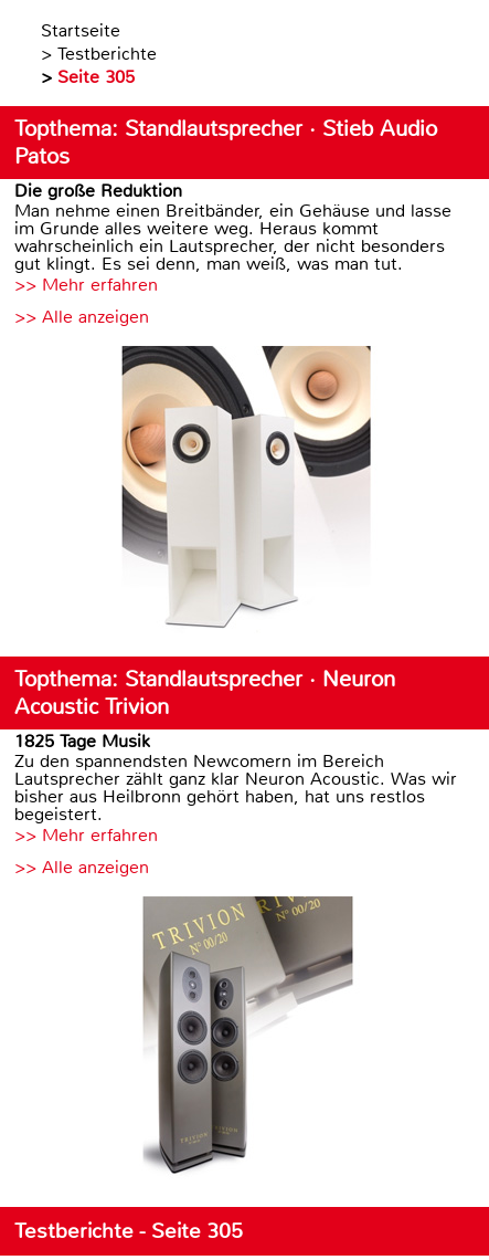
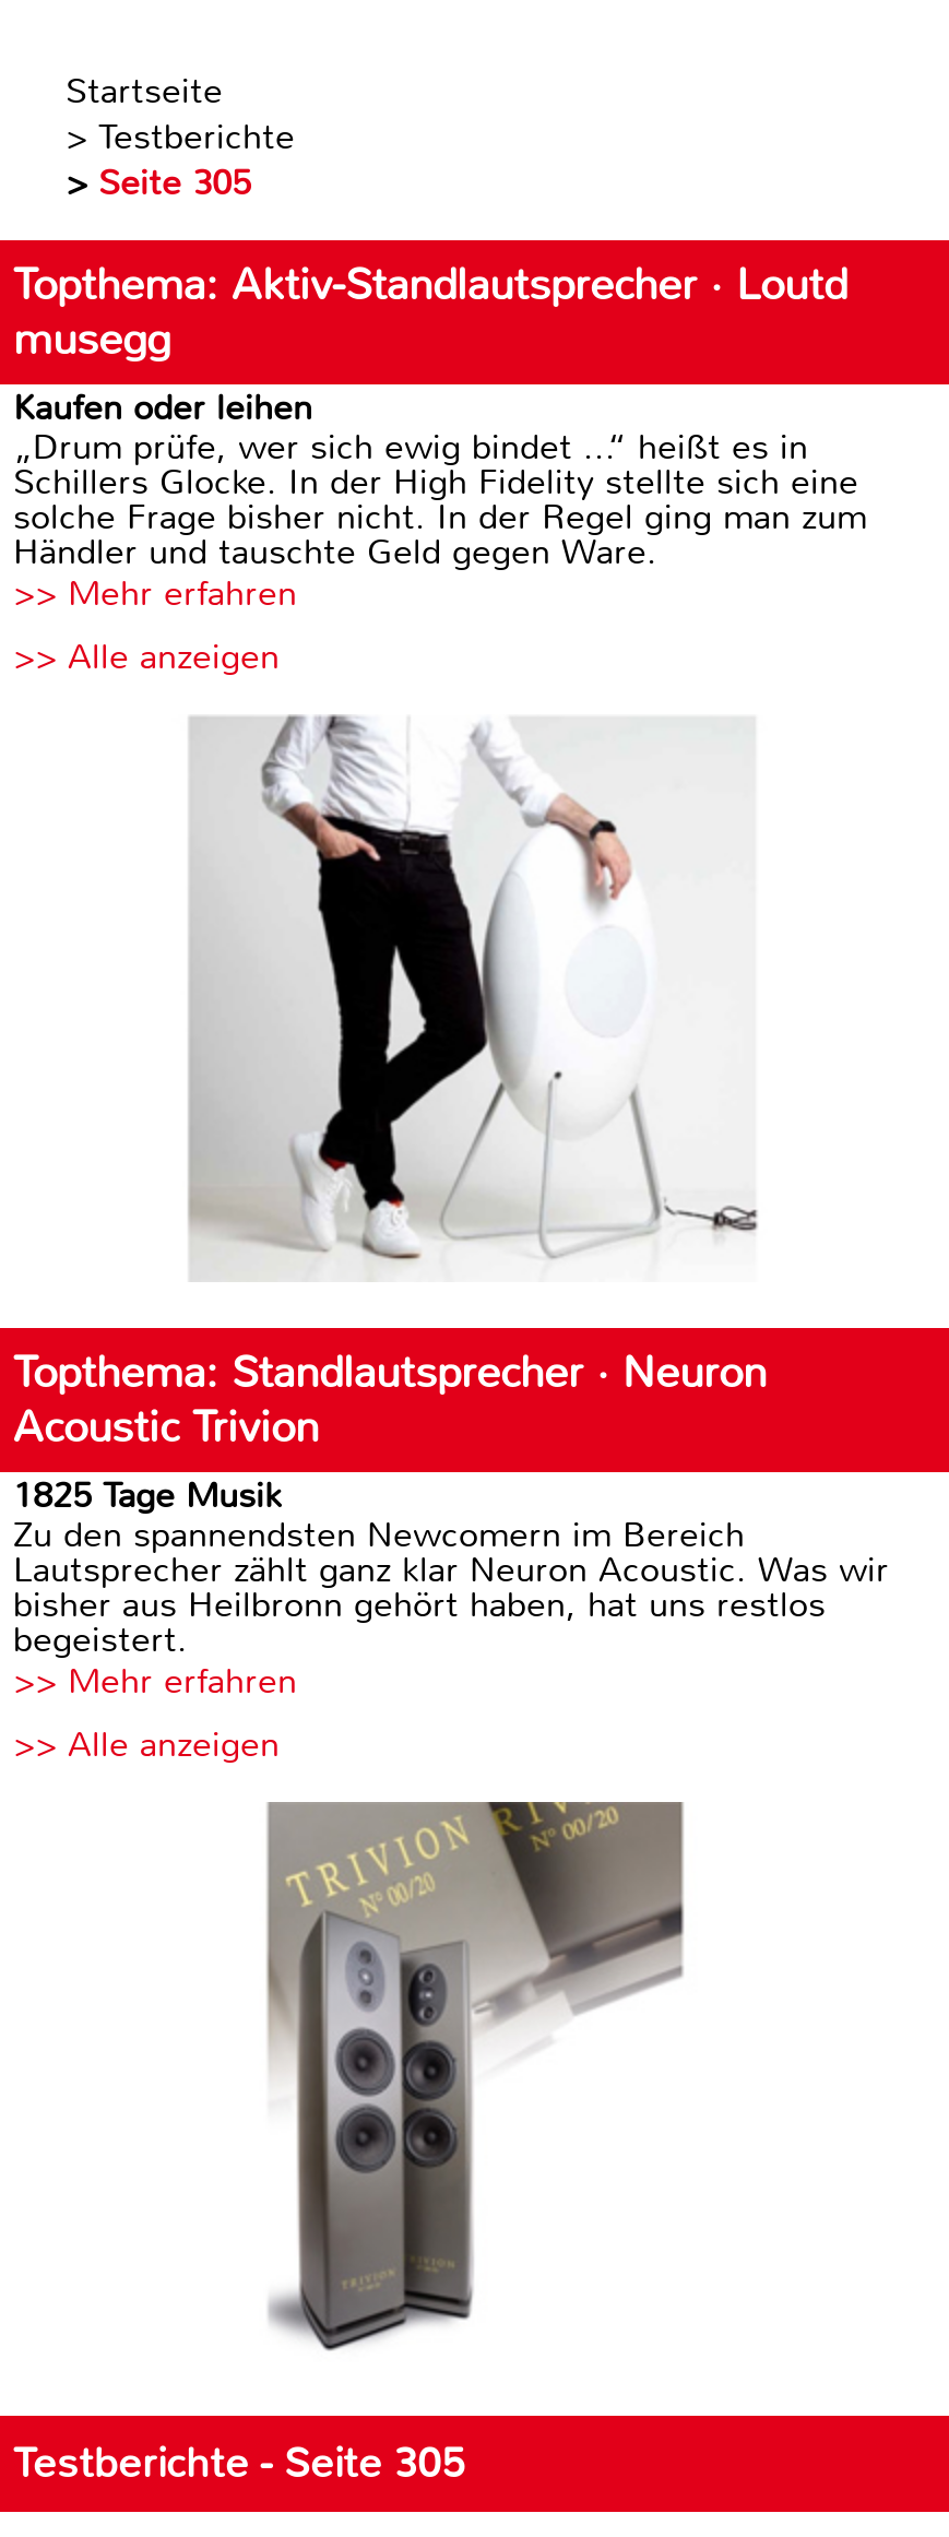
[14,115,451,275] Topthema: Standlautsprecher · Stieb Audio | Patos | Die große Reduktion | Man nehme einen Breitbänder, ein Gehäuse und lasse | im Grunde alles weitere weg. Heraus kommt | wahrscheinlich ein Lautsprecher, der nicht besonders | gut klingt. Es sei denn, man weiß, was man tut. -> [13,258,867,574] Topthema: Aktiv-Standlautsprecher · Loutd | musegg | Kaufen oder leihen | „Drum prüfe, wer sich ewig bindet ...“ heißt es in | Schillers Glocke. In der High Fidelity stellte sich eine | solche Frage bisher nicht. In der Regel ging man zum | Händler und tauschte Geld gegen Ware.
[104,345,390,630] [image] -> [188,714,758,1280] [image]

